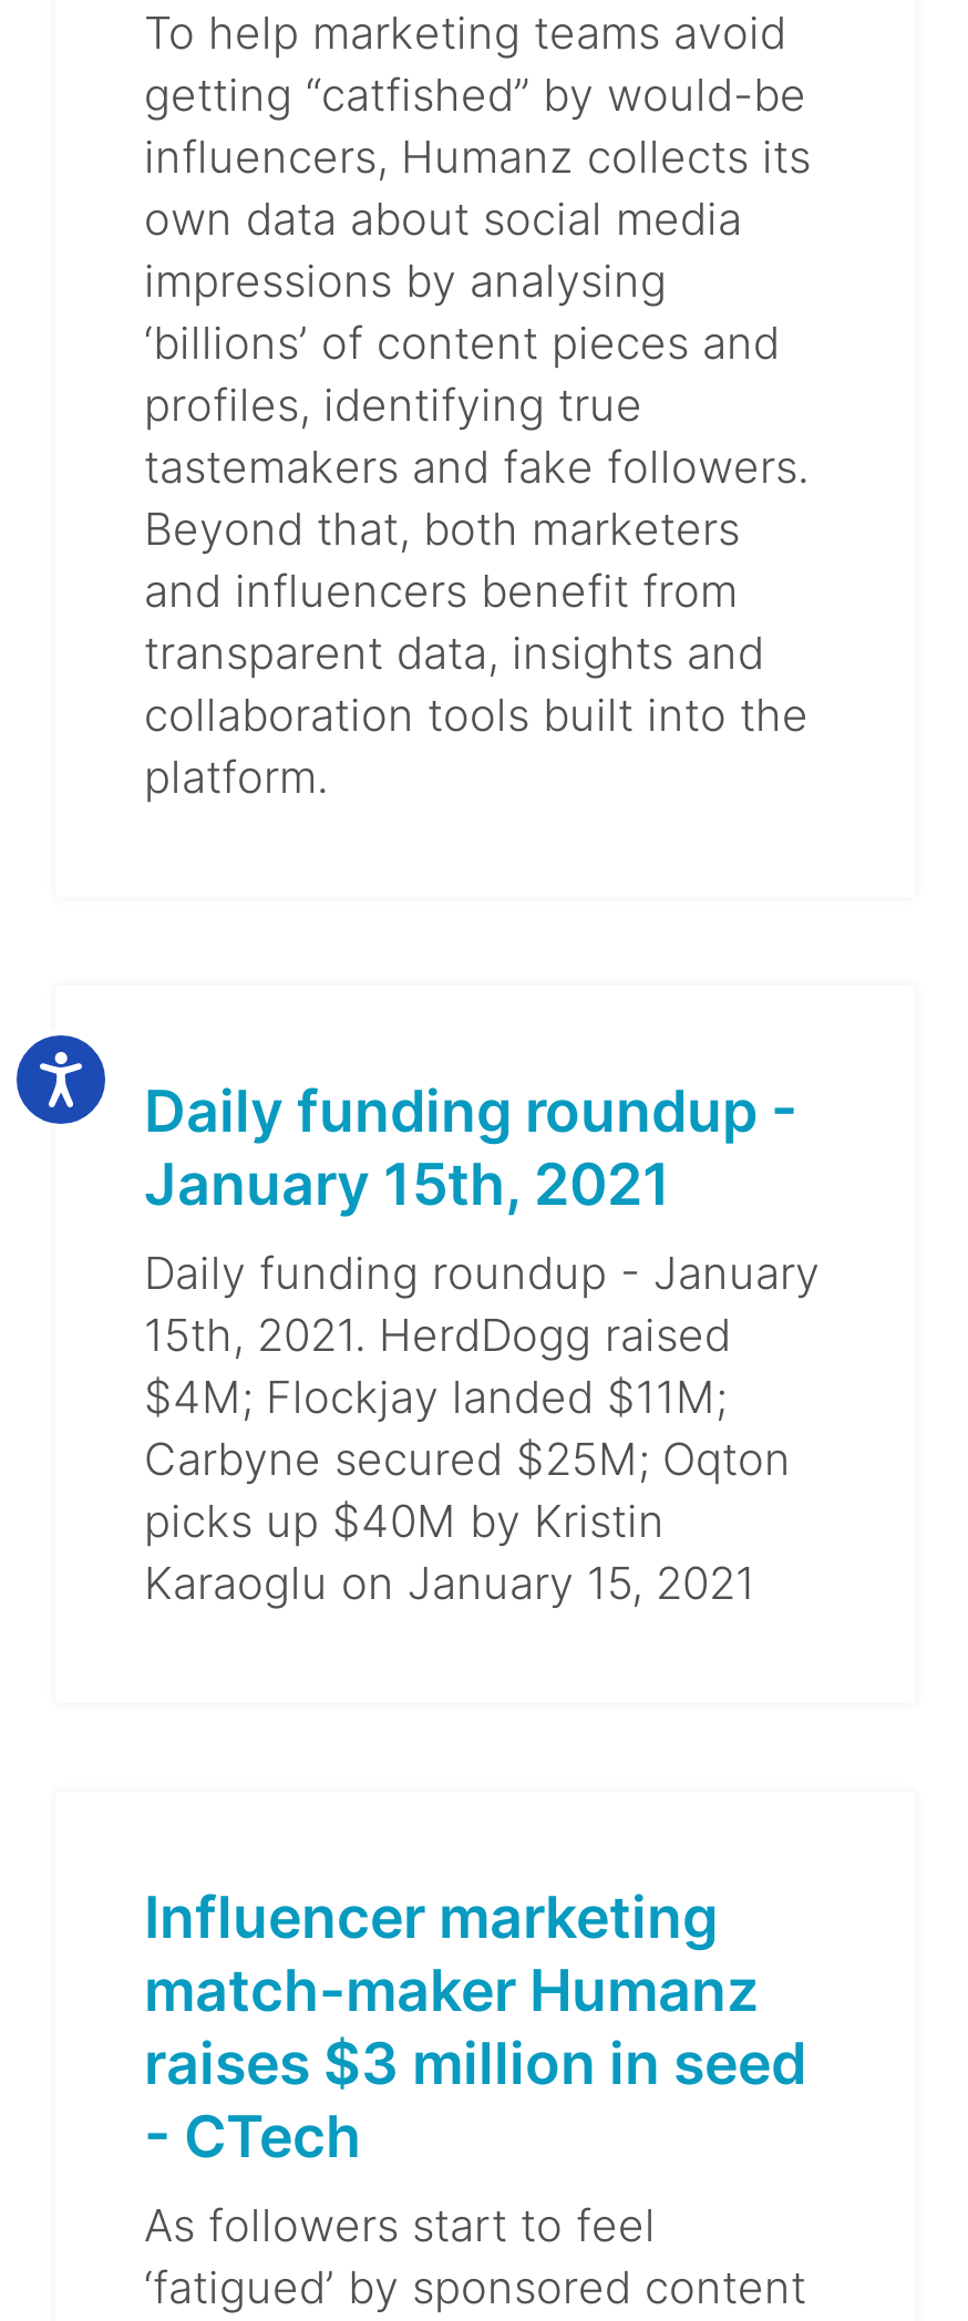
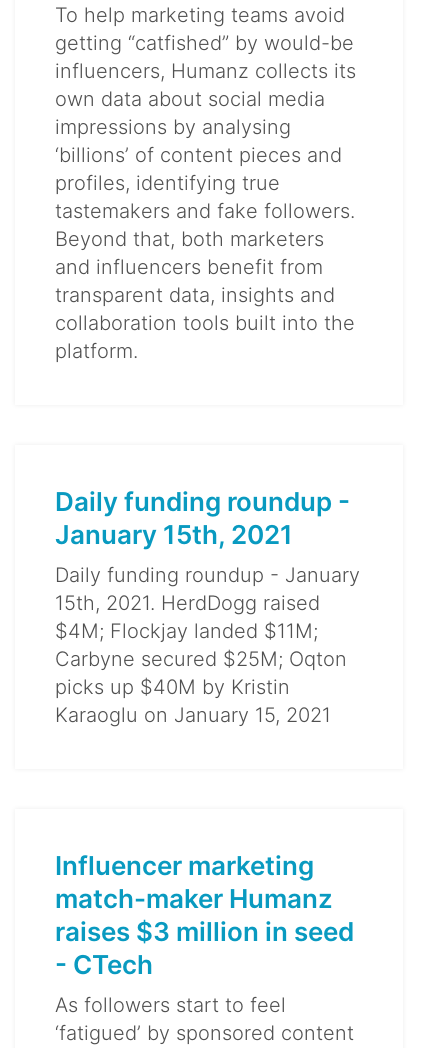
[13,1032,109,1127] [image] -> none

